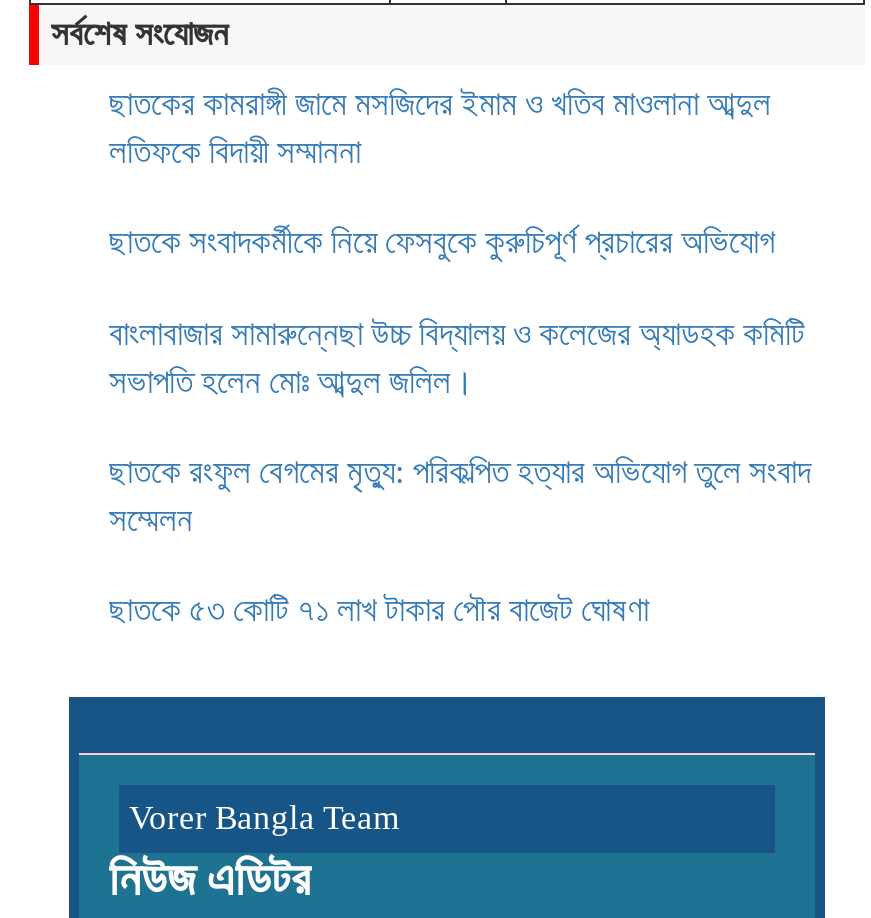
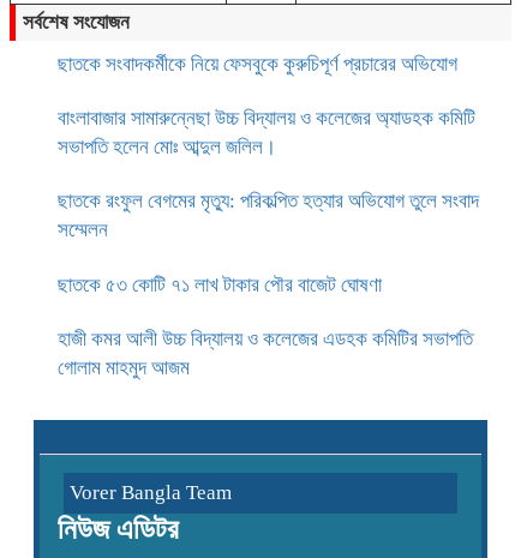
[109,86,771,172] ছাতকের কামরাঙ্গী জামে মসজিদের ইমাম ও খতিব মাওলানা আব্দুল | লতিফকে বিদায়ী সম্মাননা -> none
moved [109,224,811,630] -> [58,53,479,296]: ছাতকে সংবাদকর্মীকে নিয়ে ফেসবুকে কুরুচিপূর্ণ প্রচারের অভিযোগ | বাংলাবাজার সামারুন্নেছা উচ্চ বিদ্যালয় ও কলেজের অ্যাডহক কমিটি | সভাপতি হলেন মোঃ আব্দুল জলিল। | ছাতকে রংফুল বেগমের মৃত্যু: পরিকল্পিত হত্যার অভিযোগ তুলে সংবাদ | সম্মেলন | ছাতকে ৫৩ কোটি ৭১ লাখ টাকার পৌর বাজেট ঘোষণা
none -> [58,327,473,379] হাজী কমর আলী উচ্চ বিদ্যালয় ও কলেজের এডহক কমিটির সভাপতি | গোলাম মাহমুদ আজম

